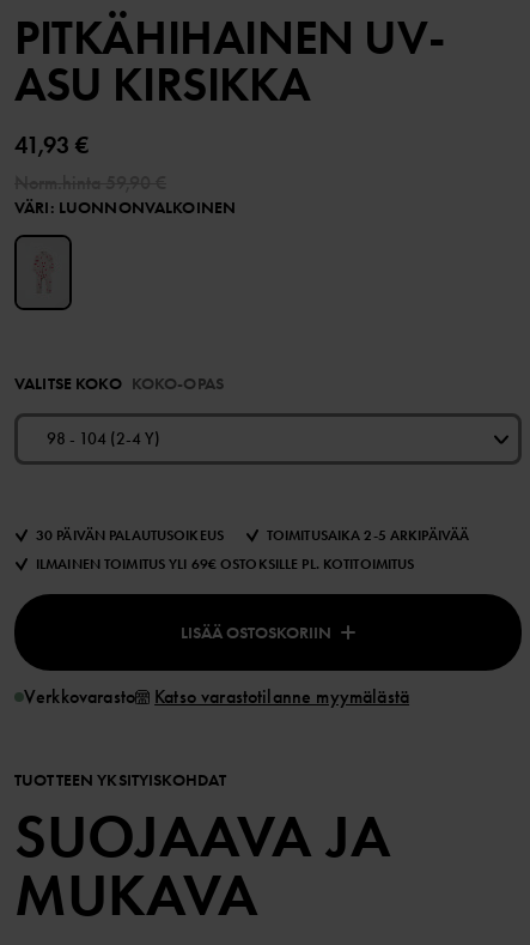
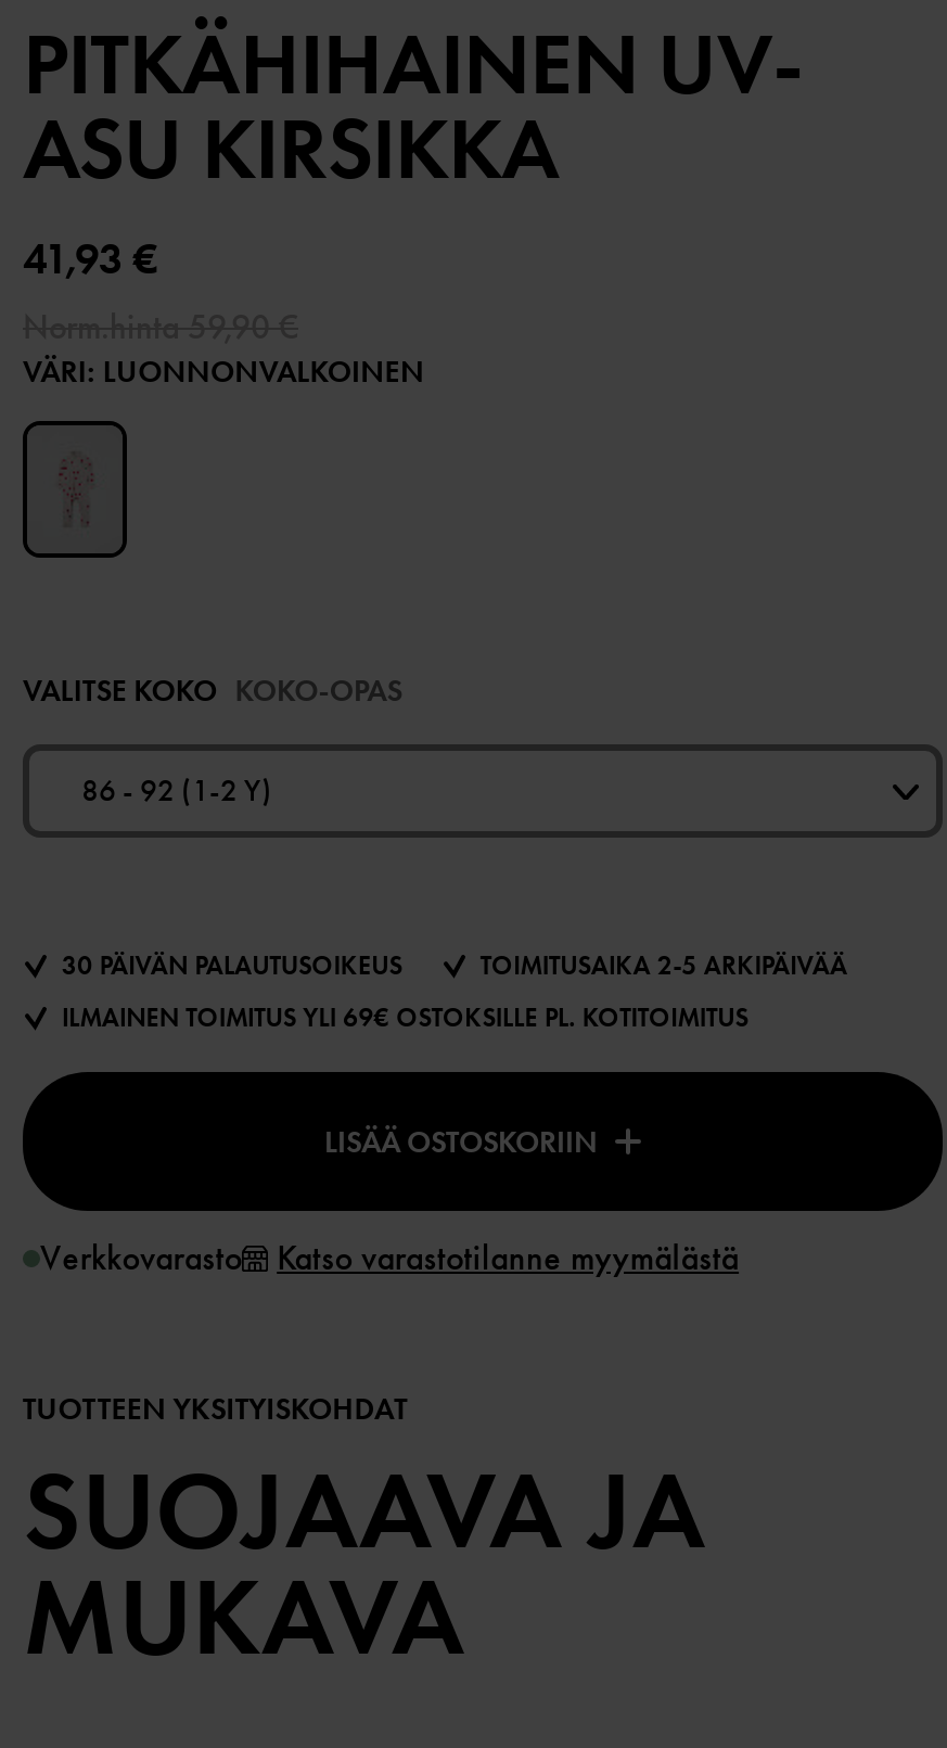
[47,428,160,450] 98 - 104 (2-4 Y) -> [81,771,272,810] 86 - 92 (1-2 Y)

